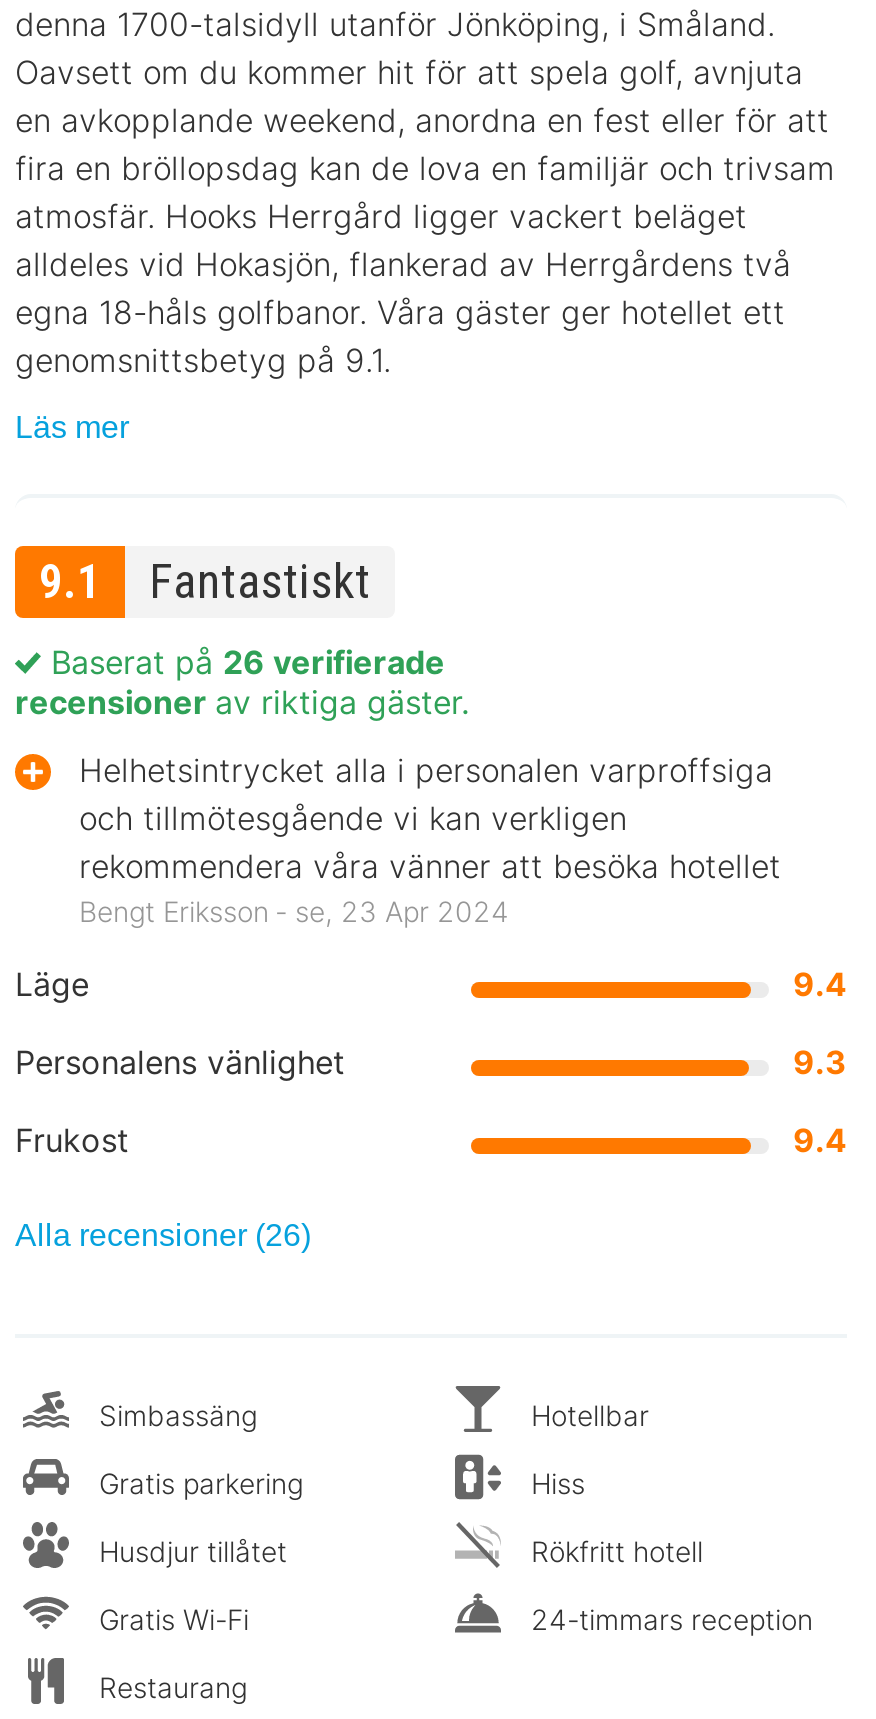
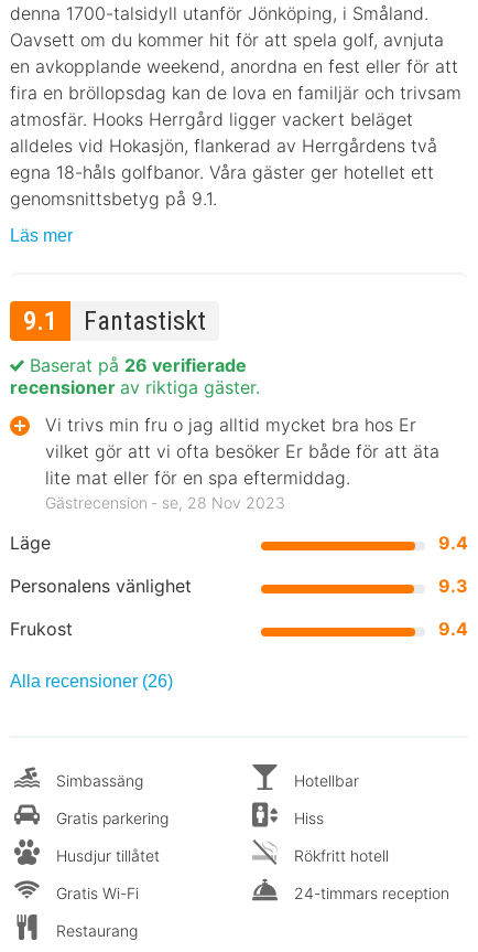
[79,750,781,929] Helhetsintrycket alla i personalen varproffsiga | och tillmötesgående vi kan verkligen | rekommendera våra vänner att besöka hotellet | Bengt Eriksson ‐ se, 23 Apr 2024 -> [45,414,439,512] Vi trivs min fru o jag alltid mycket bra hos Er | vilket gör att vi ofta besöker Er både för att äta | lite mat eller för en spa eftermiddag. | Gästrecension ‐ se, 28 Nov 2023

